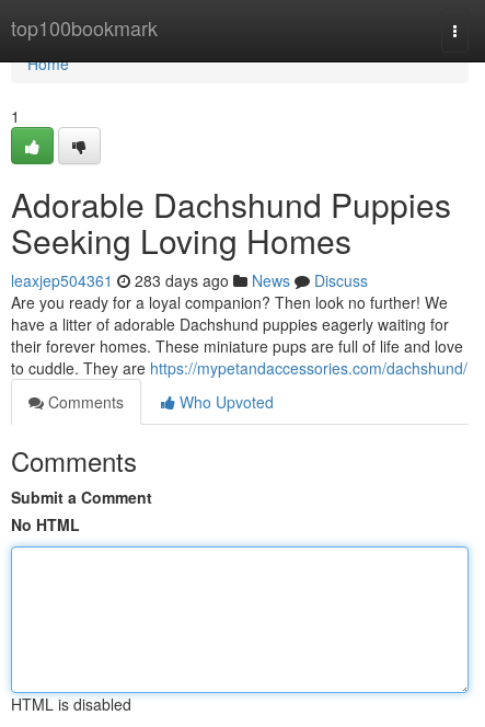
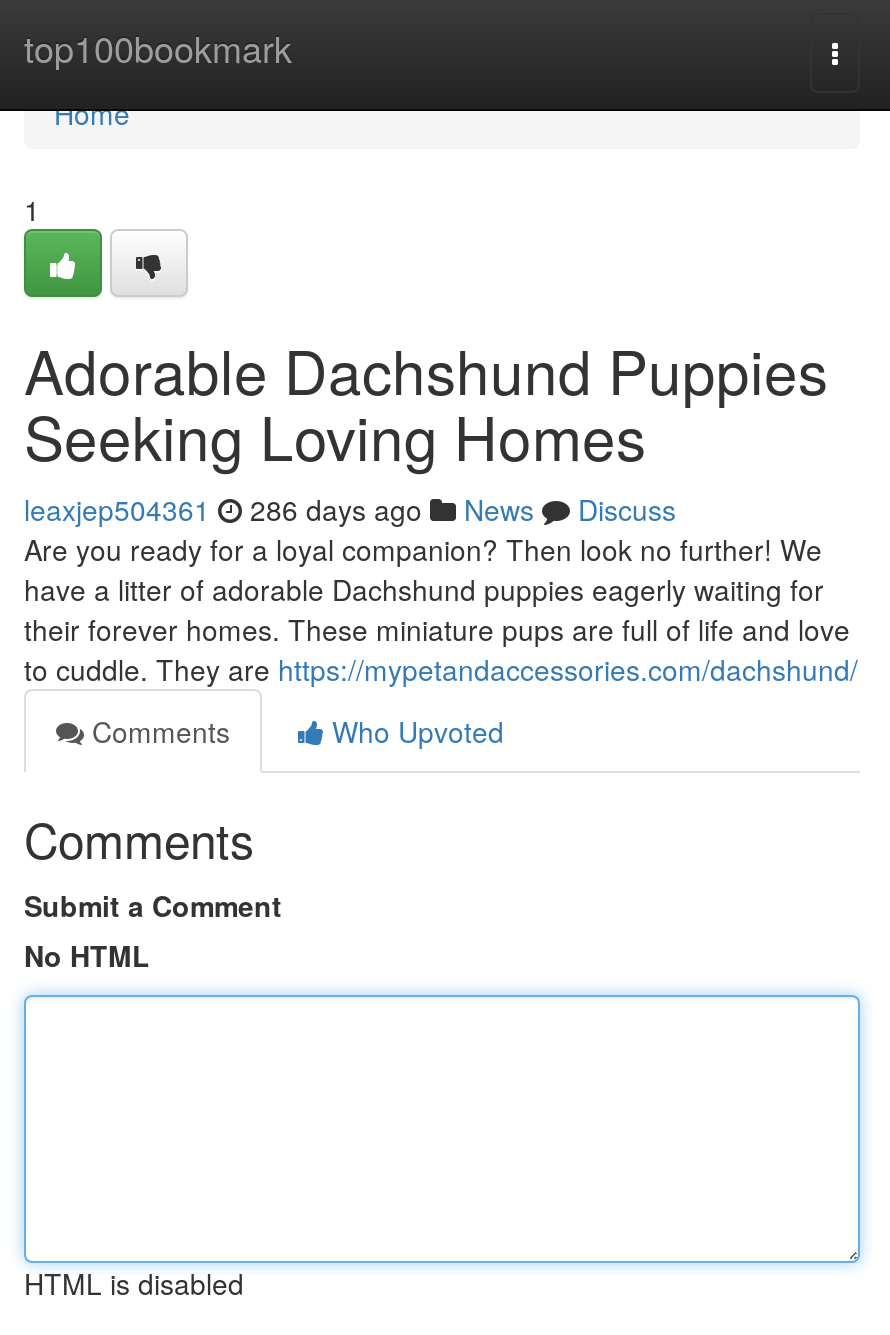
[11,269,368,291] leaxjep504361 283 days ago News Discuss -> [24,489,676,529] leaxjep504361 286 days ago News Discuss

